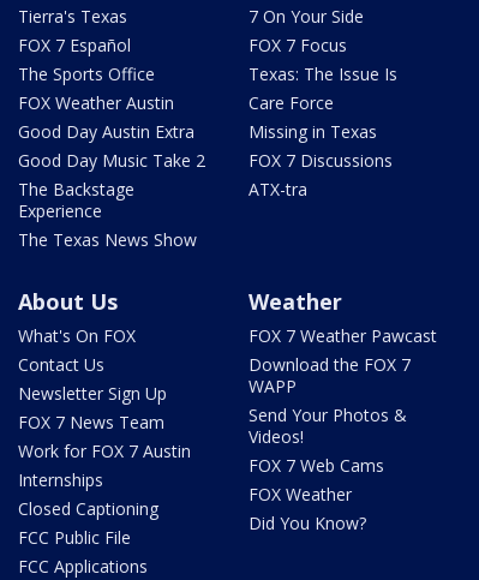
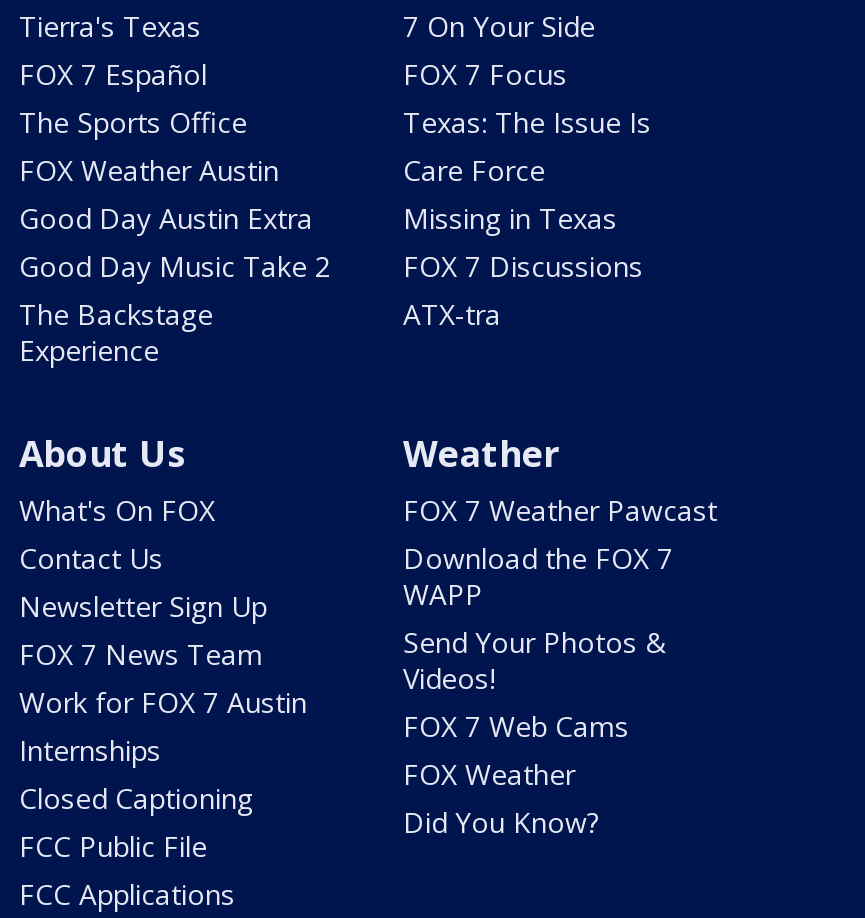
[18,228,197,250] The Texas News Show -> none

